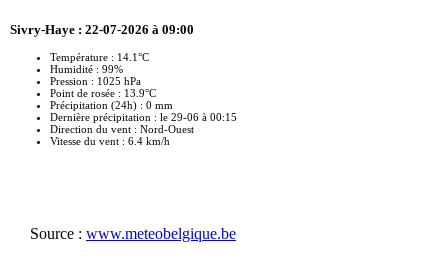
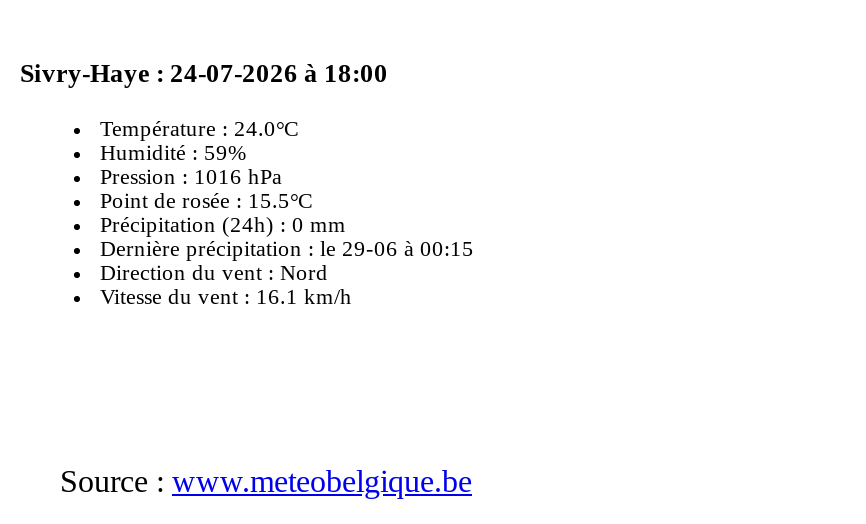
[10,23,194,37] Sivry-Haye : 22-07-2026 à 09:00 -> [20,60,388,88] Sivry-Haye : 24-07-2026 à 18:00
[50,51,149,63] Température : 14.1°C -> [100,115,298,139] Température : 24.0°C
[50,63,123,75] Humidité : 99% -> [100,139,246,163] Humidité : 59%
[50,75,141,87] Pression : 1025 hPa -> [100,163,282,187] Pression : 1016 hPa
[50,87,156,99] Point de rosée : 13.9°C -> [100,187,312,211] Point de rosée : 15.5°C
[50,123,194,135] Direction du vent : Nord-Ouest -> [100,259,328,283] Direction du vent : Nord
[50,135,170,147] Vitesse du vent : 6.4 km/h -> [100,283,352,307] Vitesse du vent : 16.1 km/h

